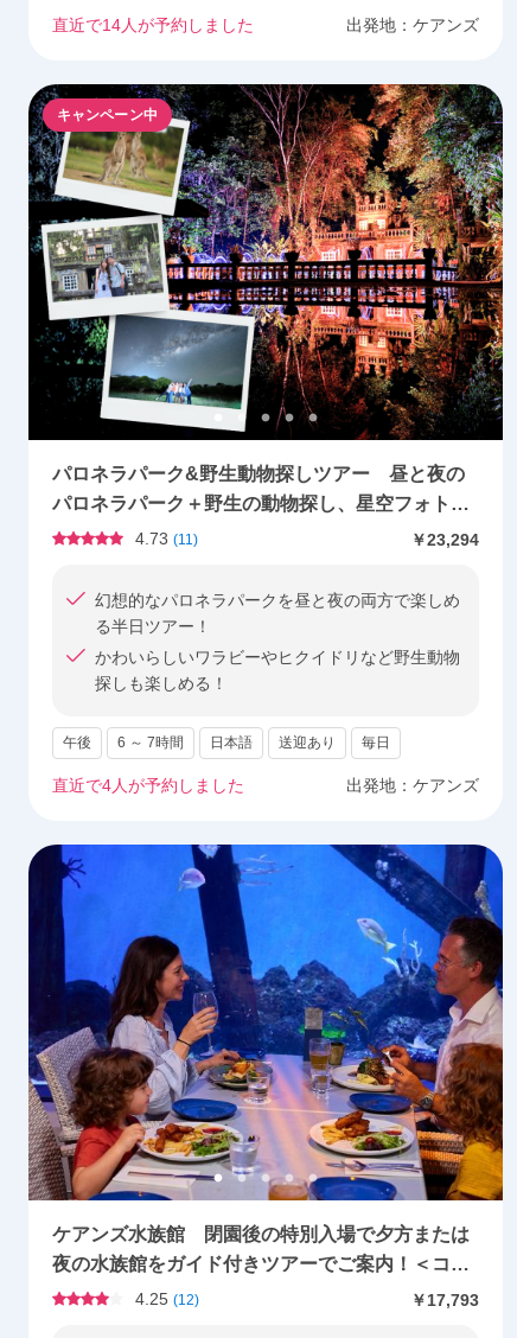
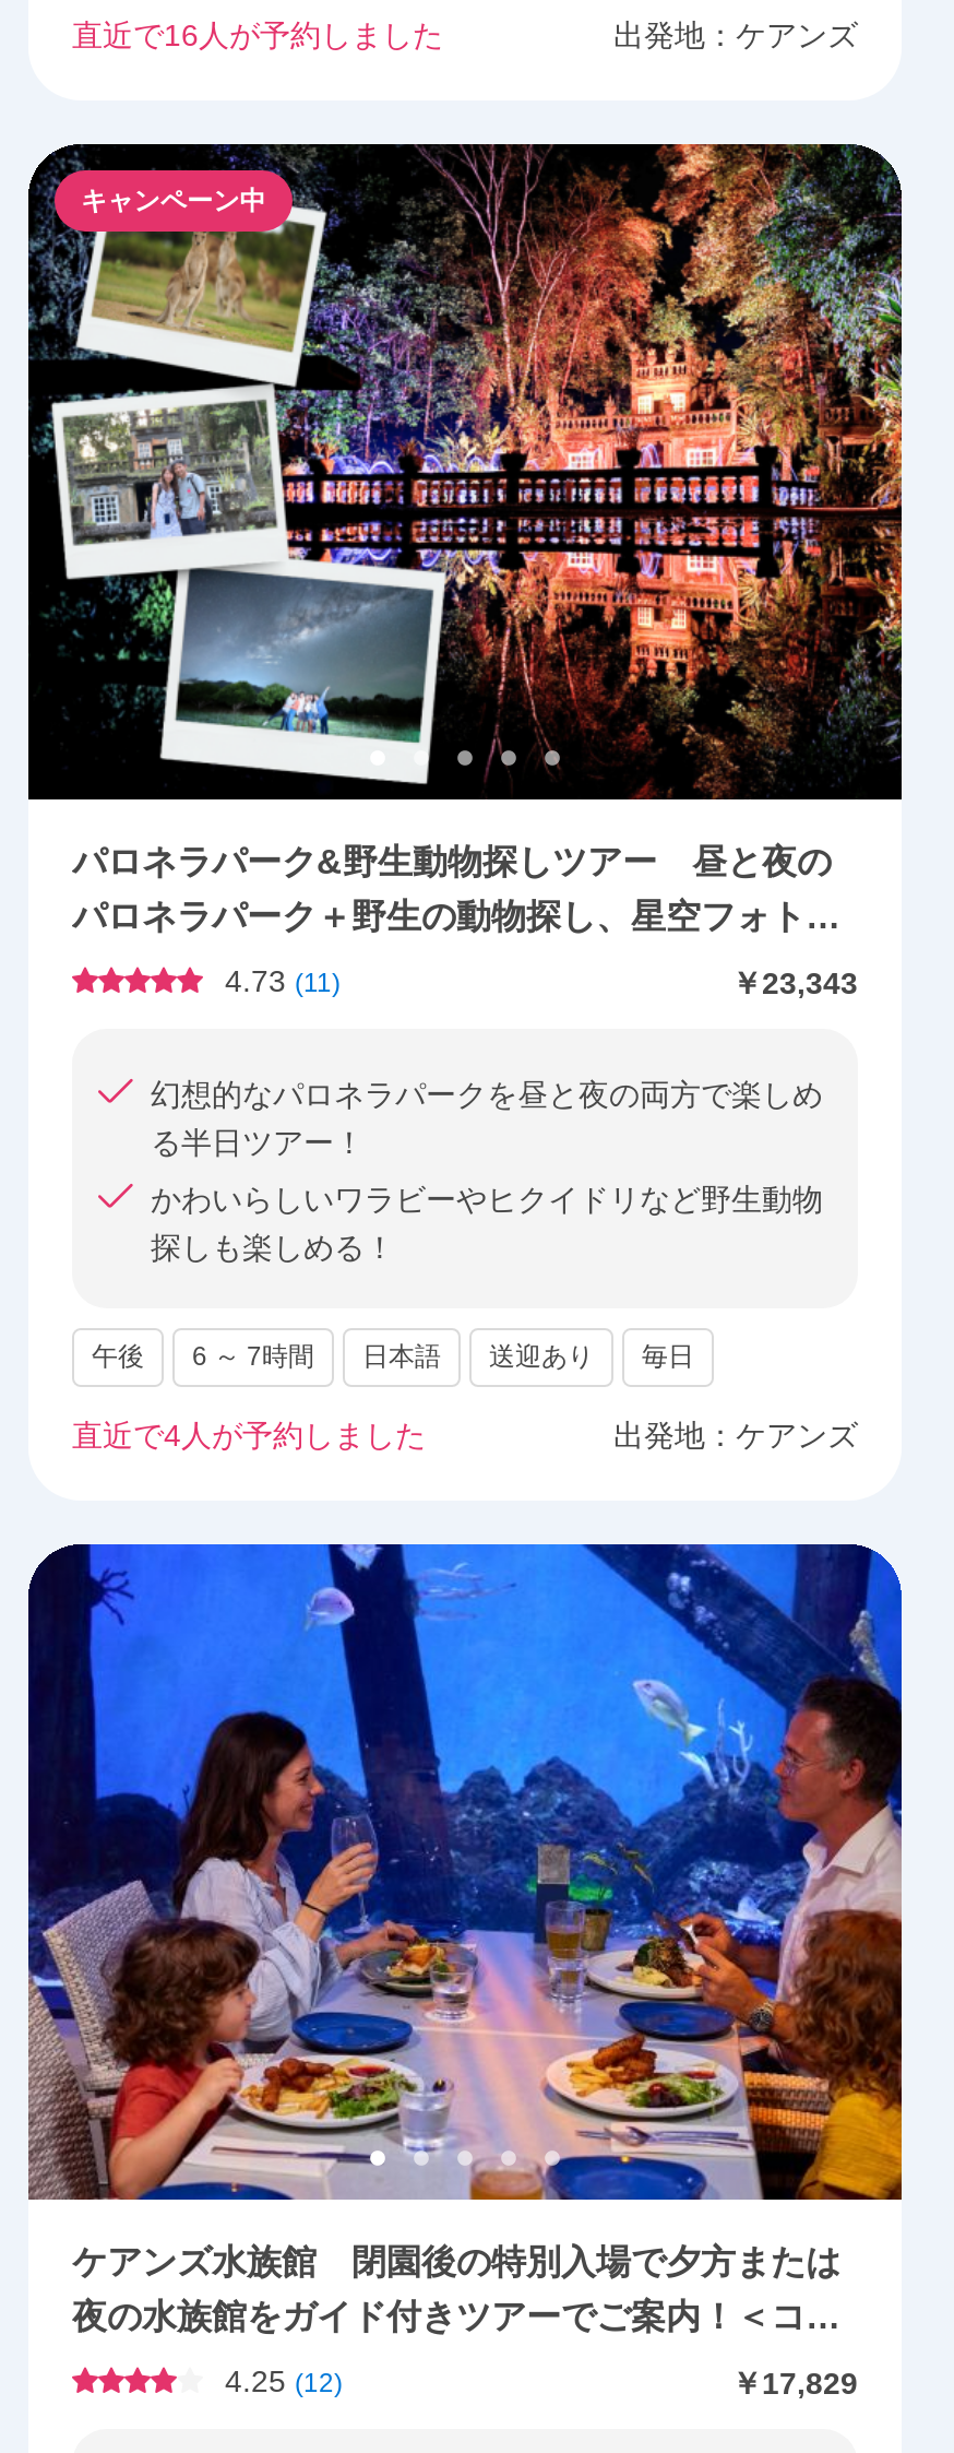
[52,15,254,34] 直近で14人が予約しました -> [72,17,443,52] 直近で16人が予約しました
[410,530,479,549] ￥23,294 -> [731,965,858,1000] ￥23,343
[410,1291,479,1310] ￥17,793 -> [731,2366,858,2401] ￥17,829

